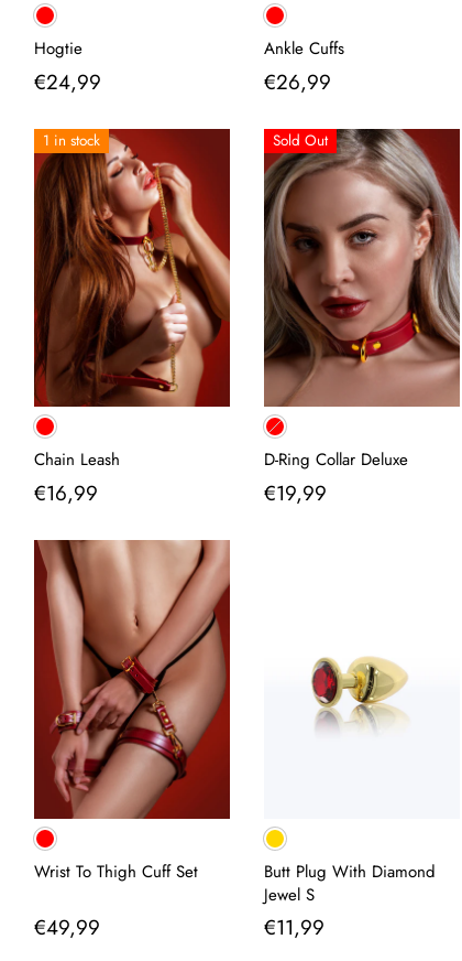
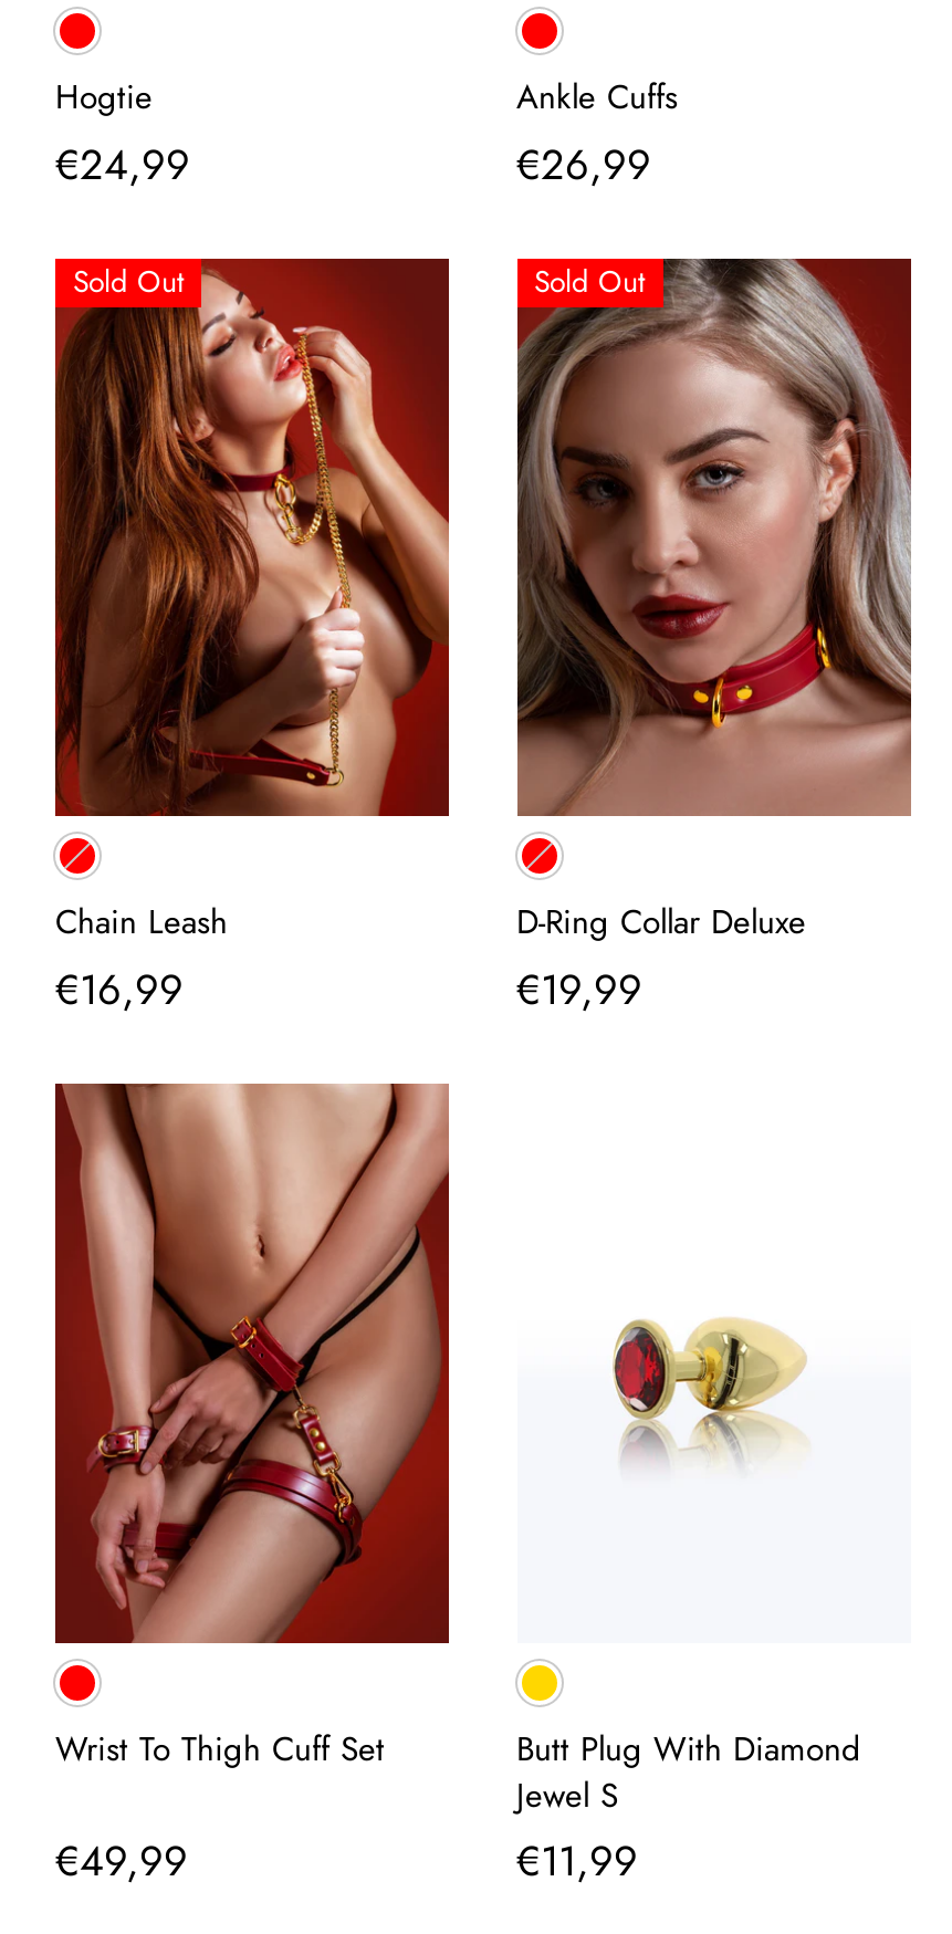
[43,130,100,151] 1 in stock -> [73,260,184,302] Sold Out

